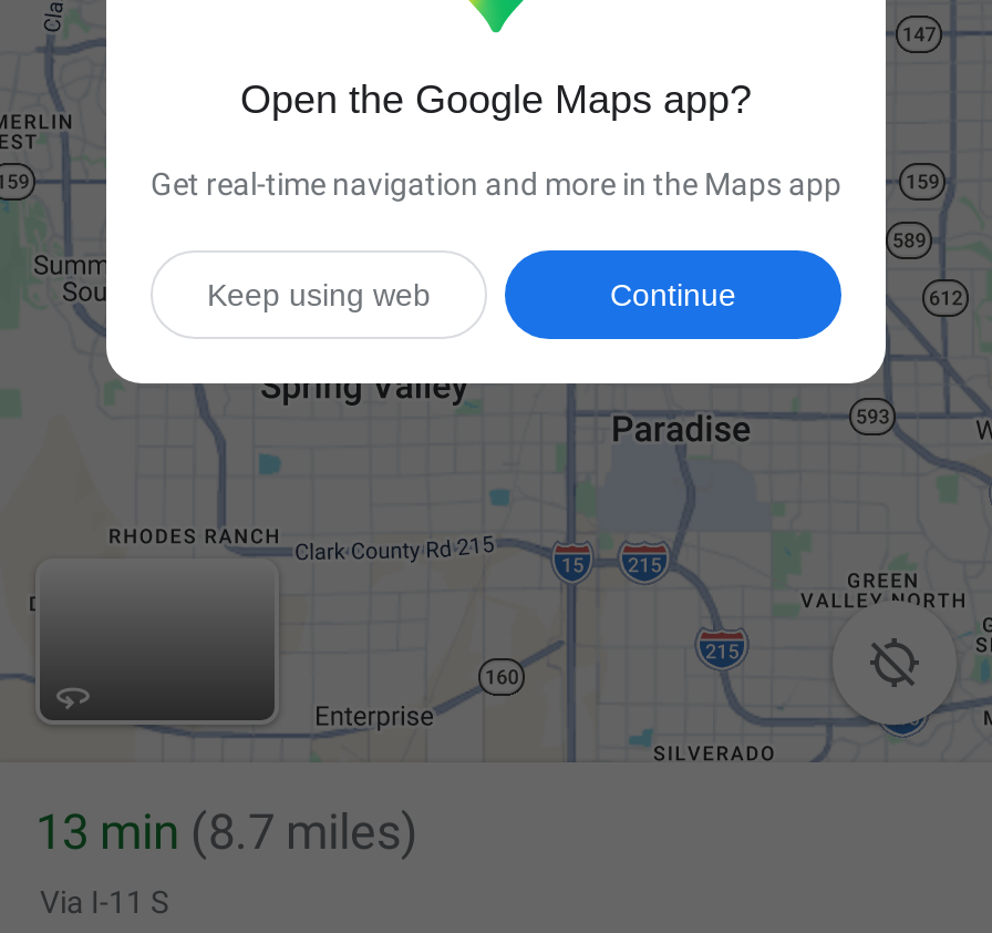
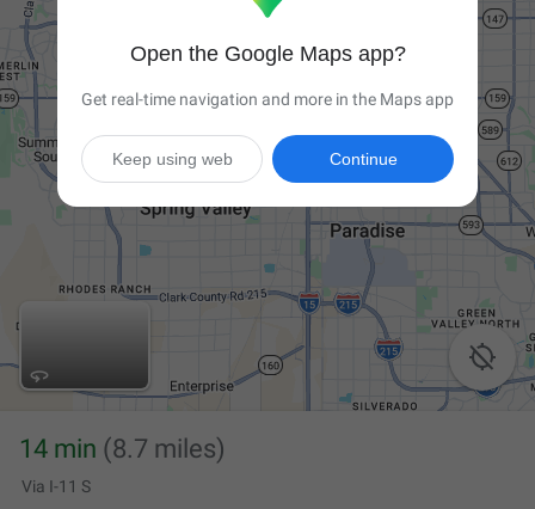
[35,804,418,860] 13 min (8.7 miles) -> [19,434,226,464] 14 min (8.7 miles)

